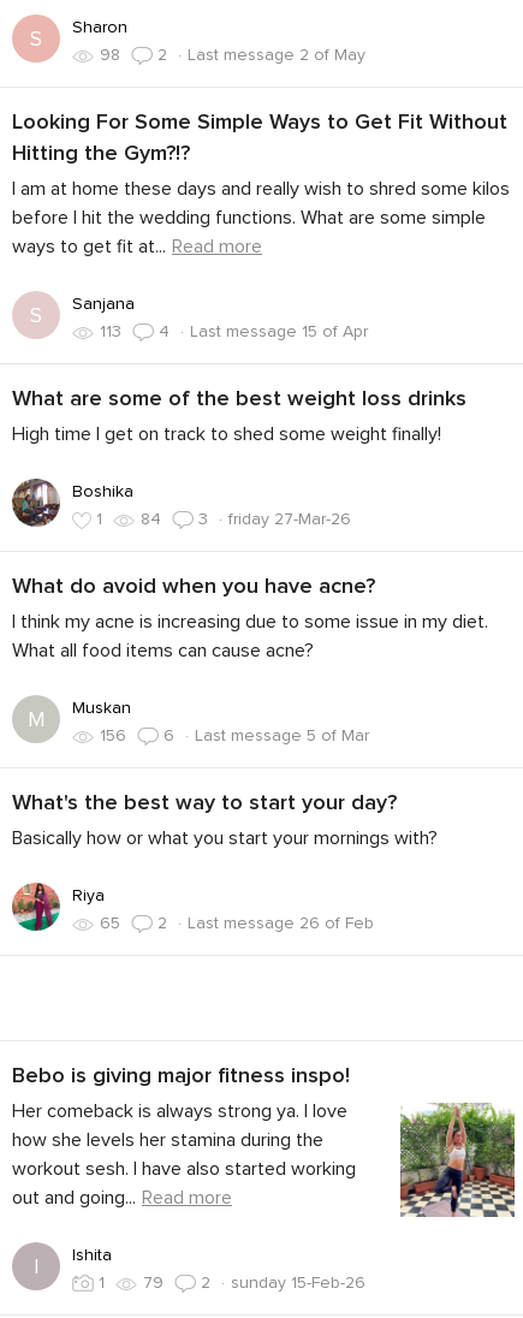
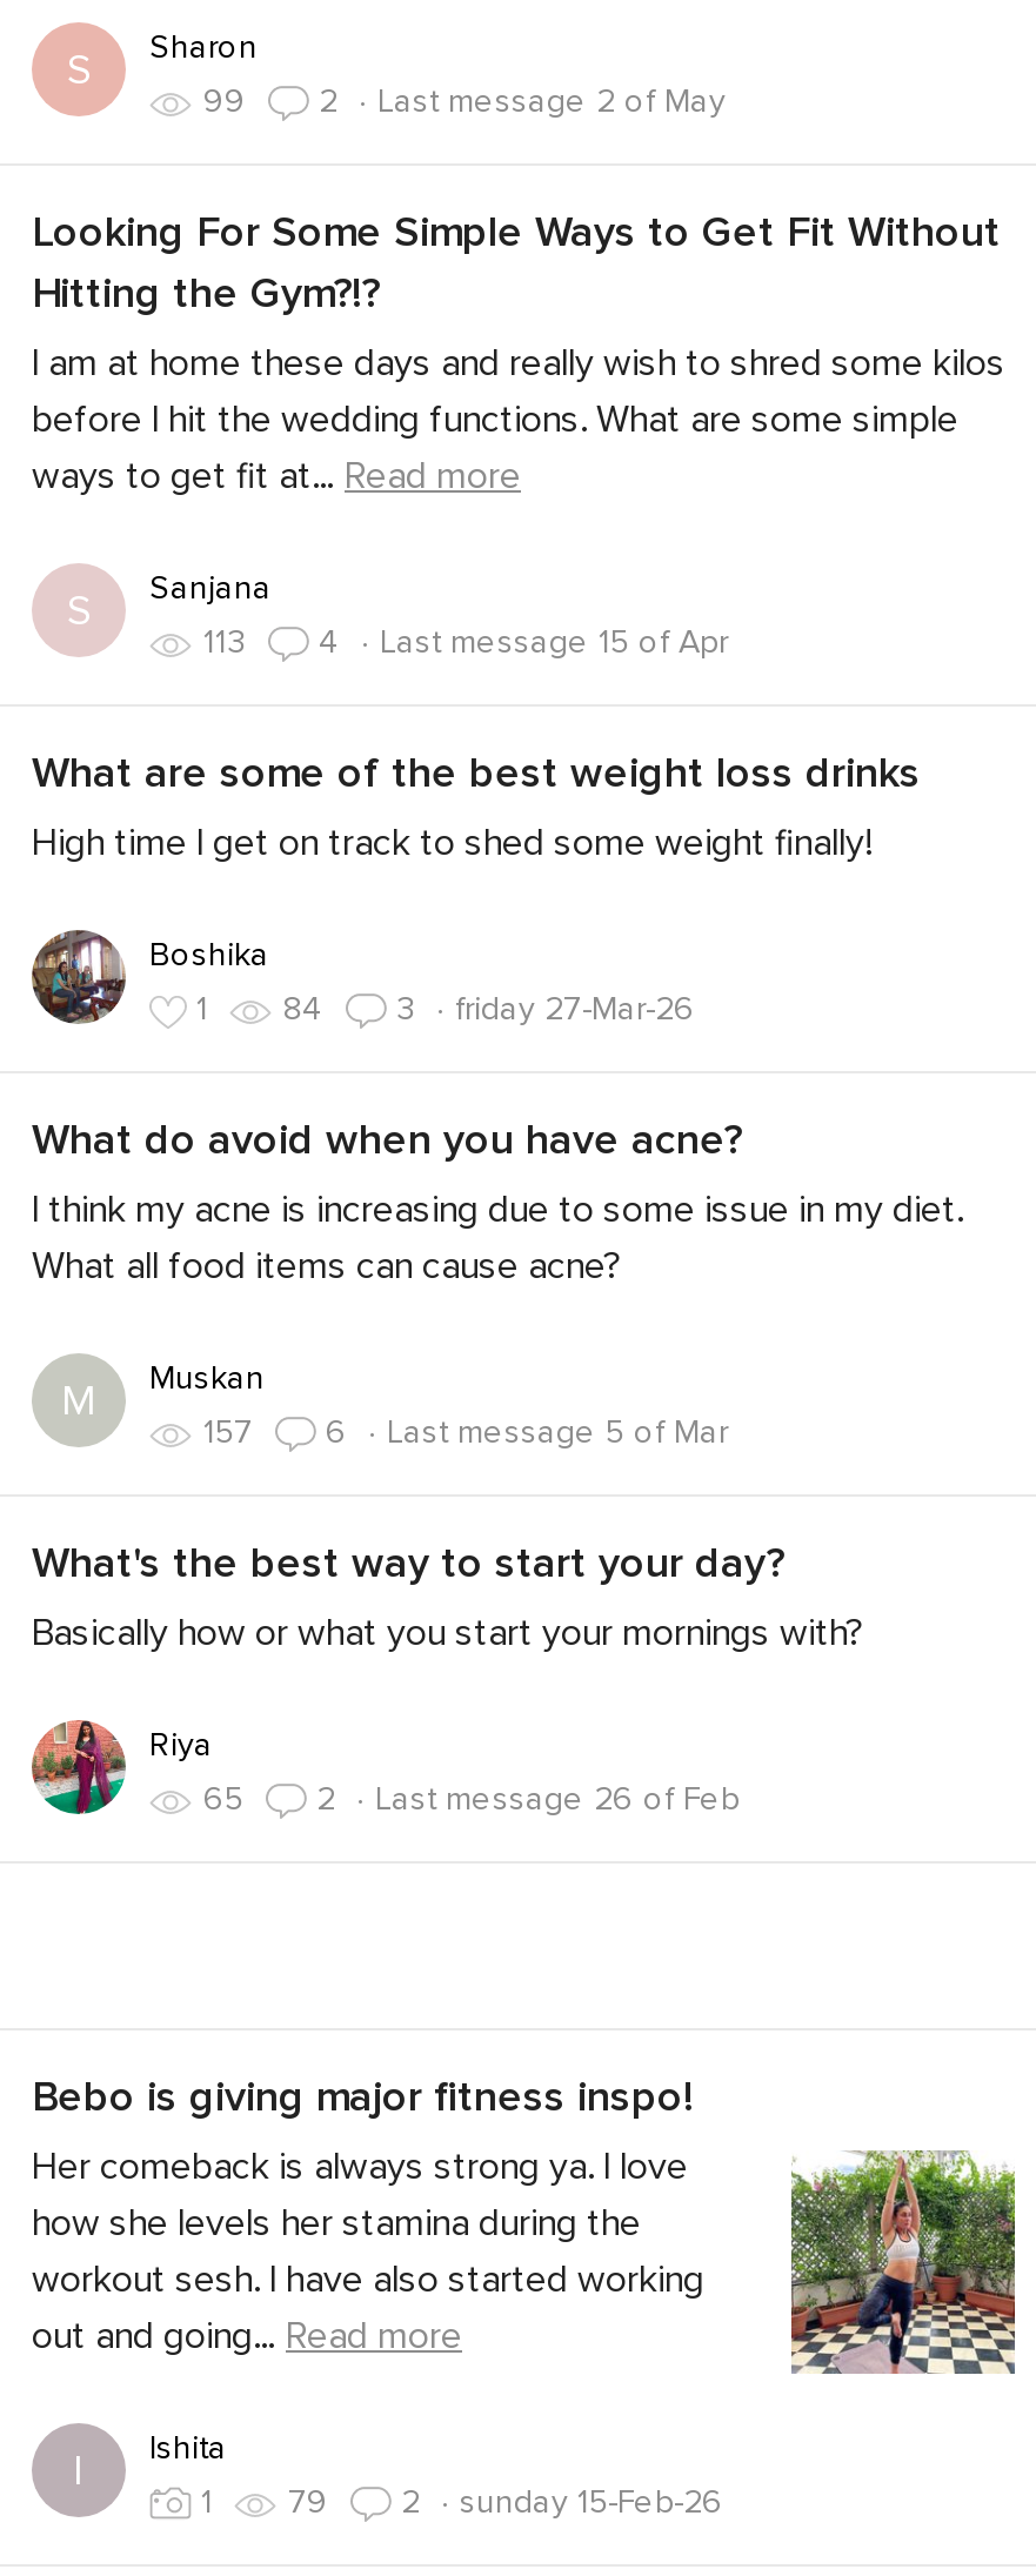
[100,44,365,65] 98 2 · Last message 2 of May -> [203,80,726,121] 99 2 · Last message 2 of May
[100,725,369,746] 156 6 · Last message 5 of Mar -> [203,1411,728,1452] 157 6 · Last message 5 of Mar

